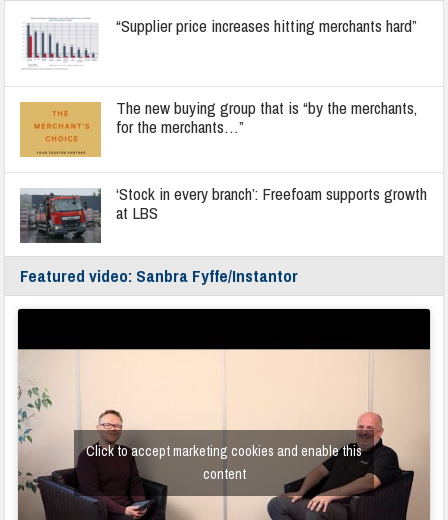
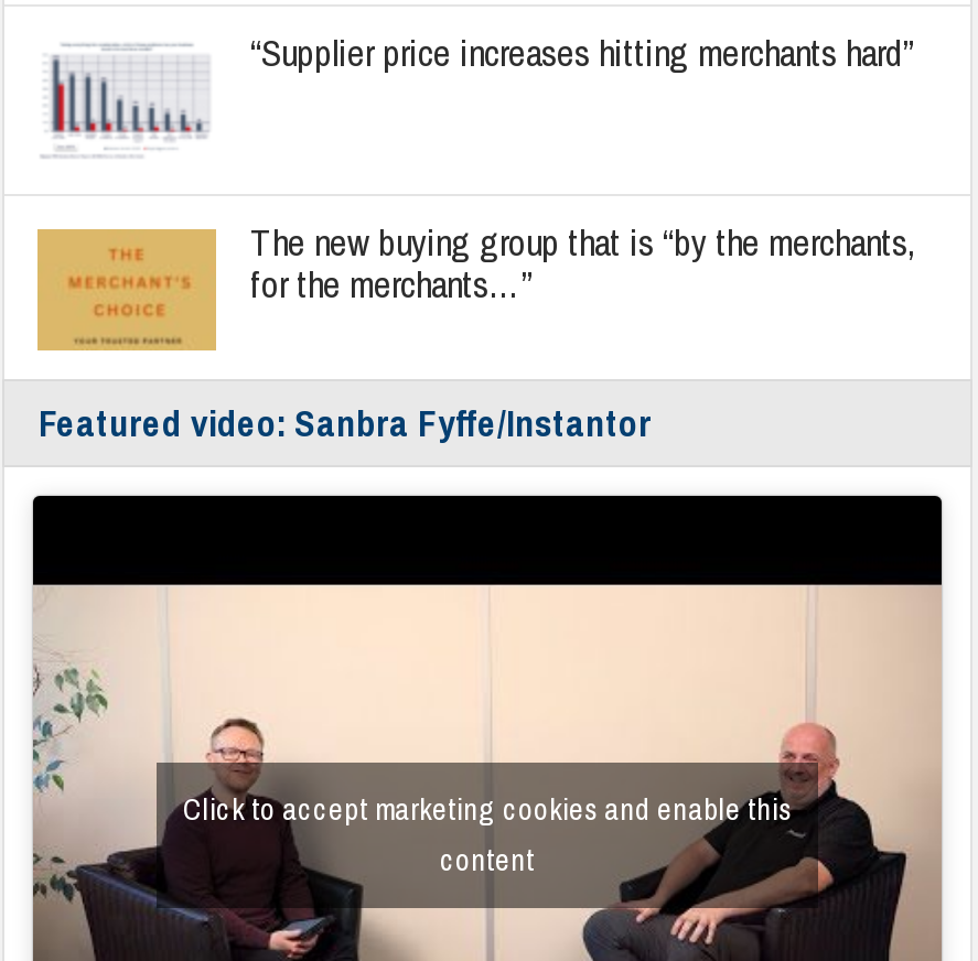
[19,182,427,244] [image] | ‘Stock in every branch’: Freefoam supports growth | at LBS -> none

